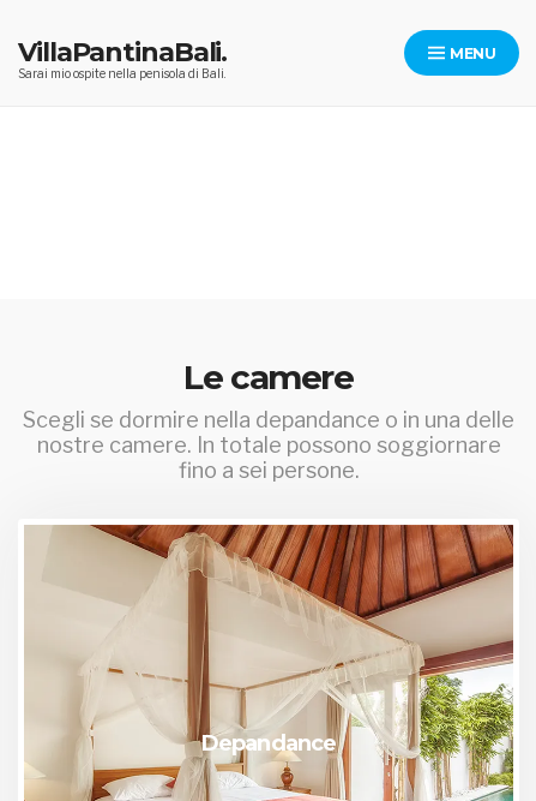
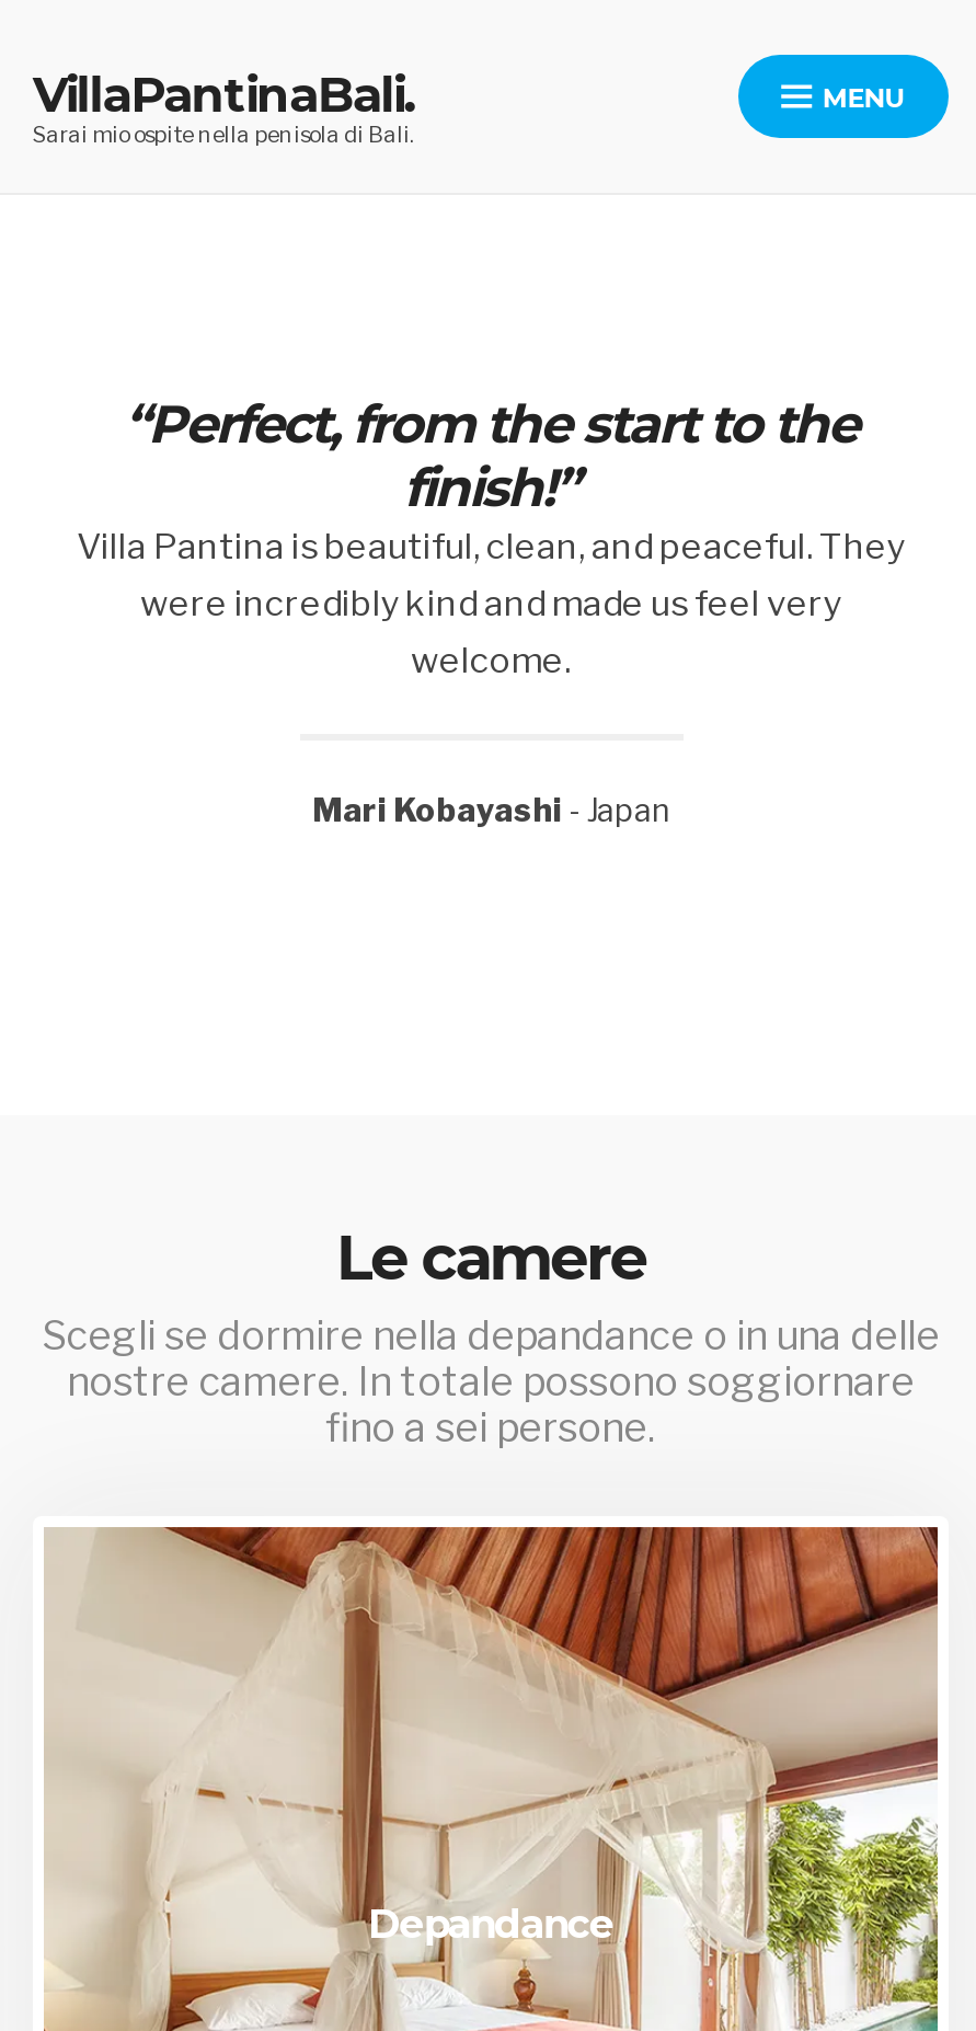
none -> [77,392,905,681] “Perfect, from the start to the | finish!” | Villa Pantina is beautiful, clean, and peaceful. They | were incredibly kind and made us feel very | welcome.
none -> [312,791,669,830] Mari Kobayashi - Japan

